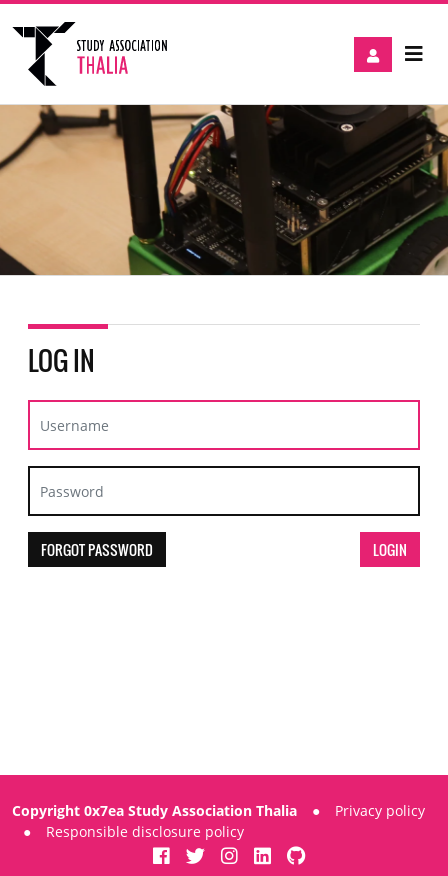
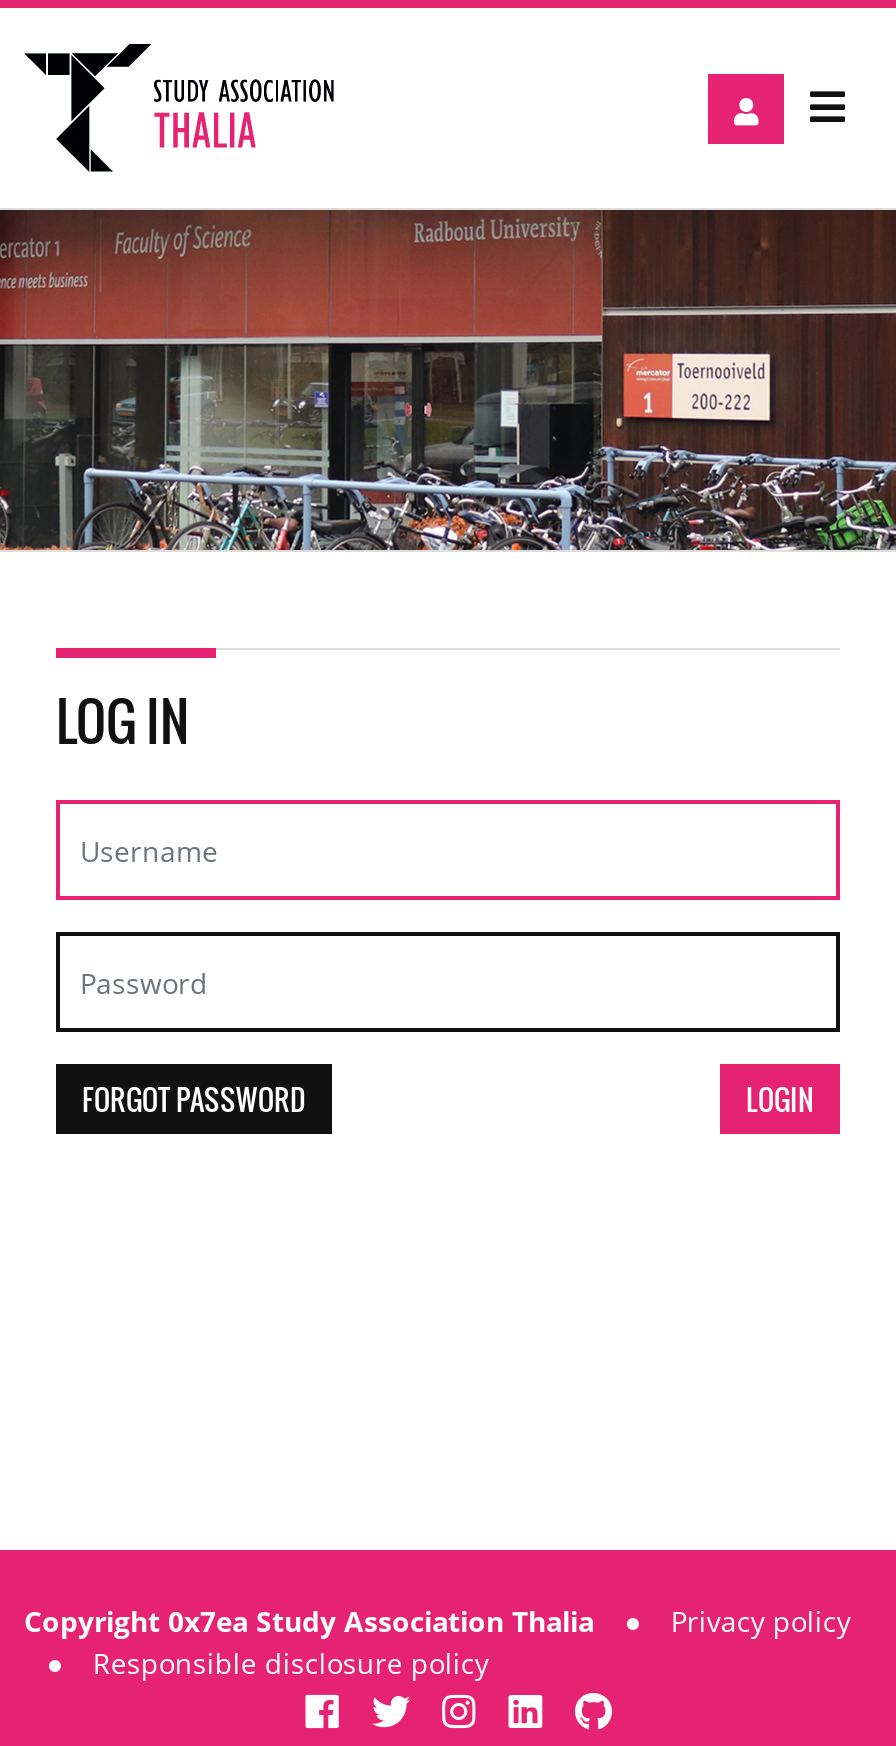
[3,104,445,276] [image] -> [6,208,890,552] [image]

